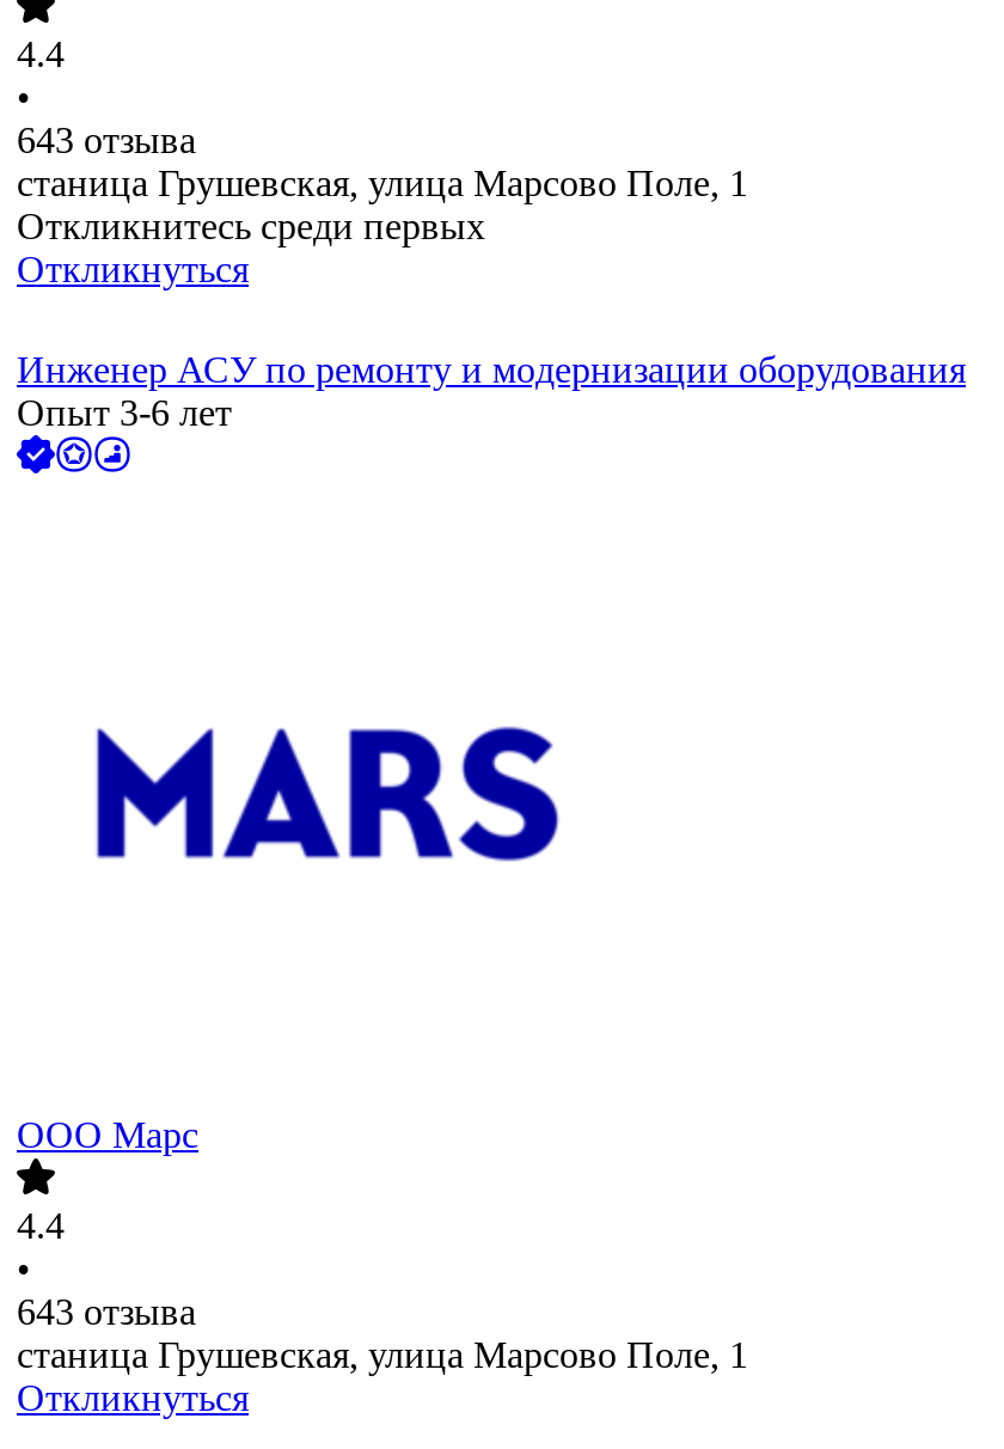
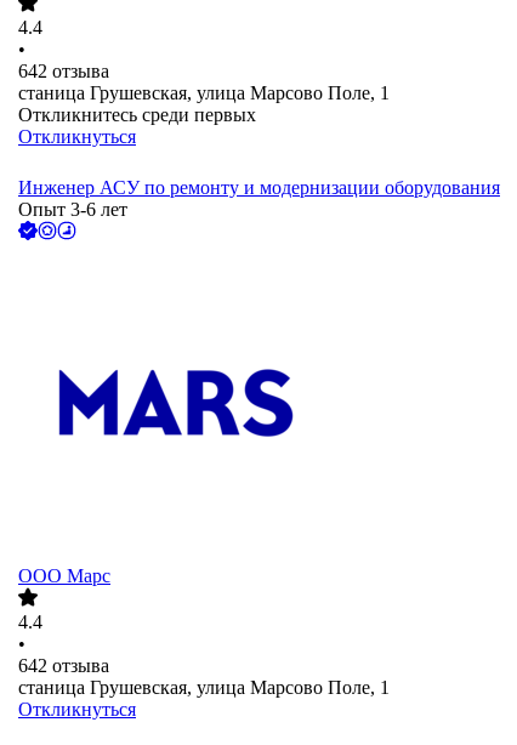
[17,120,196,161] 643 отзыва -> [18,61,109,82] 642 отзыва
[17,1292,196,1333] 643 отзыва -> [18,656,109,676] 642 отзыва

